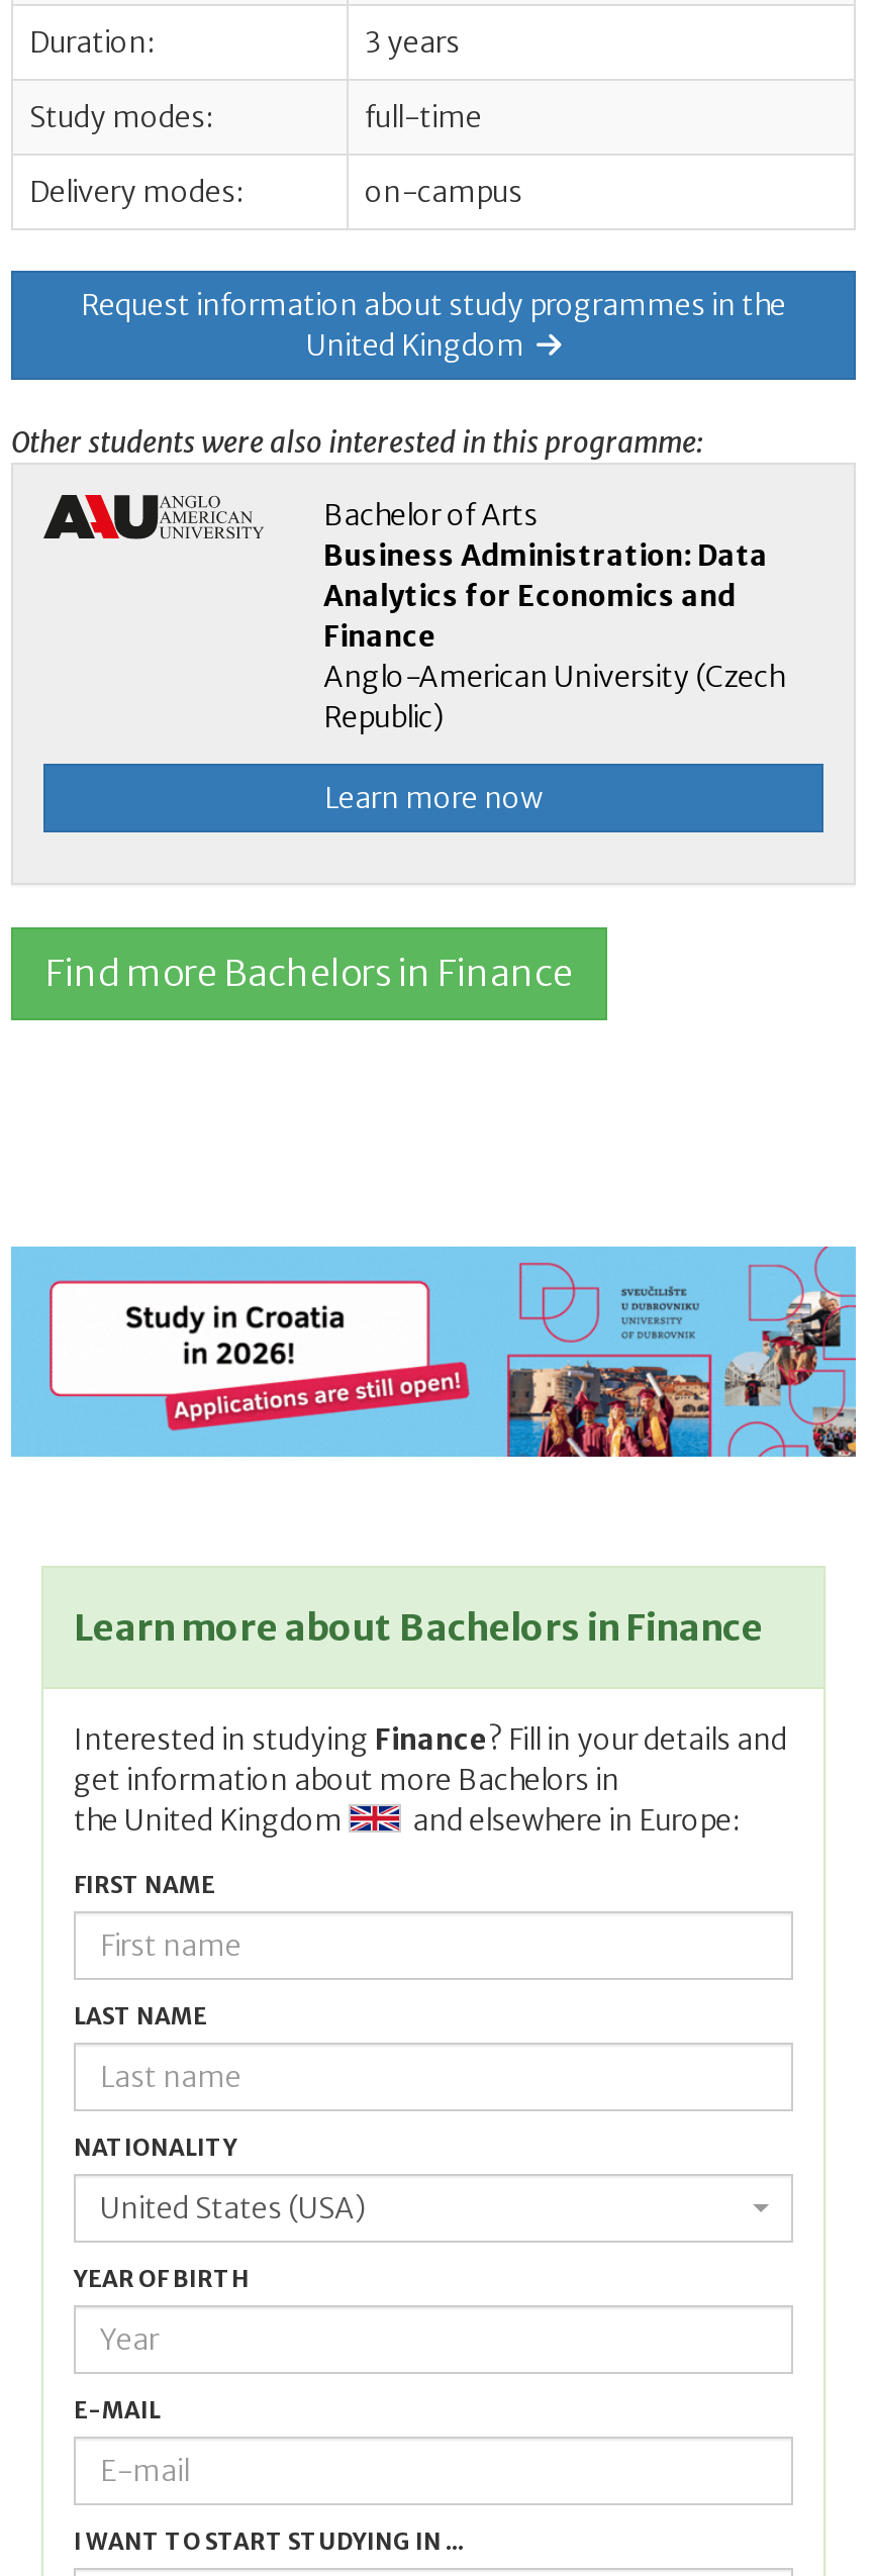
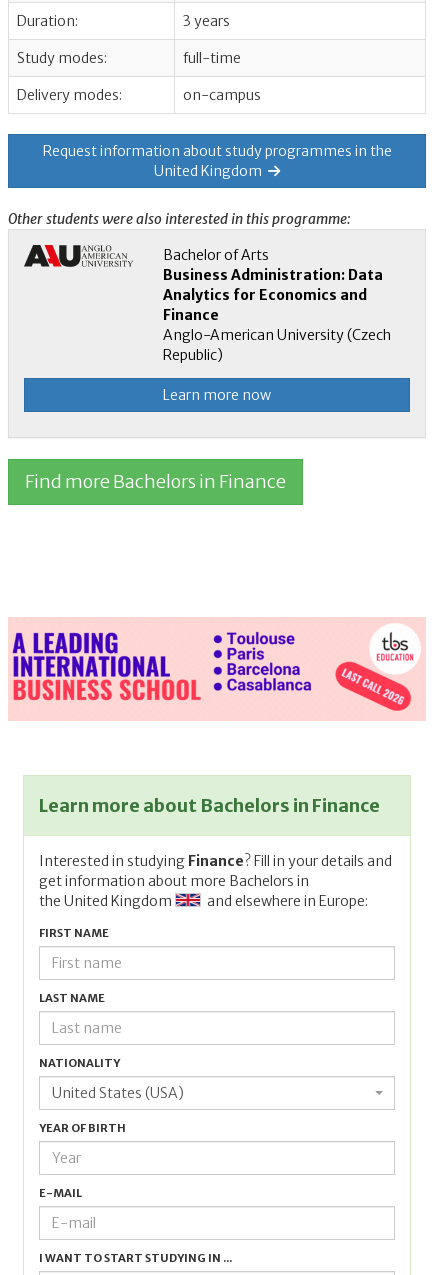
[9,1245,858,1459] [image] -> [8,617,426,721] [image]

